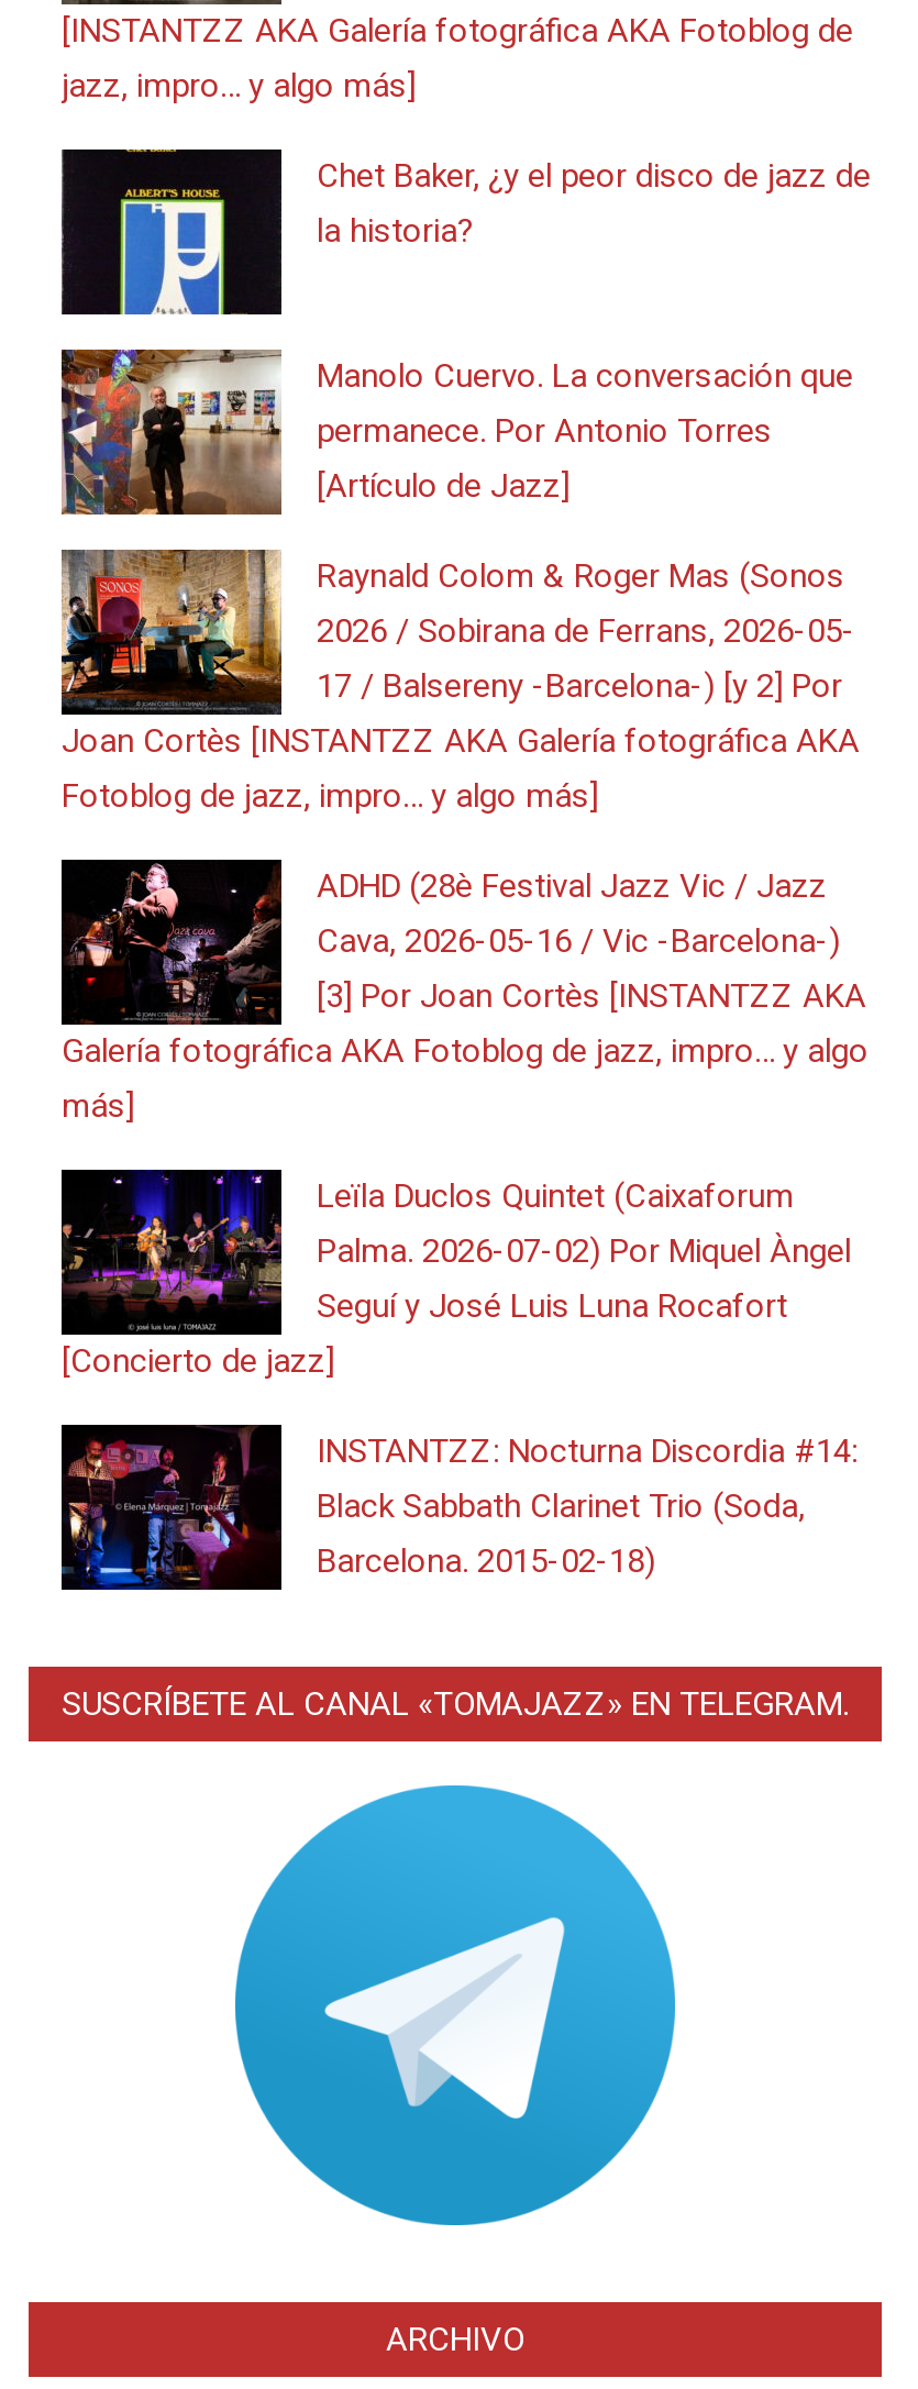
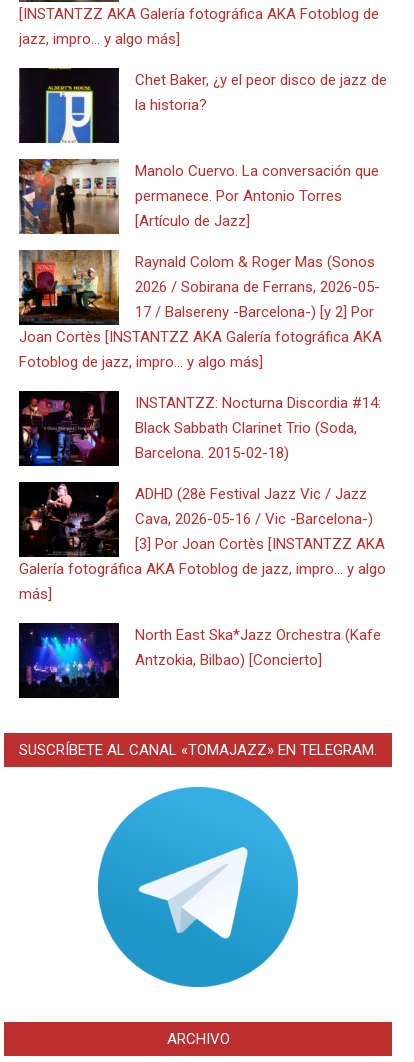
moved [62,864,869,1126] -> [19,484,386,603]: [image] | ADHD (28è Festival Jazz Vic / Jazz | Cava, 2026-05-16 / Vic -Barcelona-) | [3] Por Joan Cortès [INSTANTZZ AKA | Galería fotográfica AKA Fotoblog de jazz, impro… y algo | más]
[62,1170,851,1381] [image] | Leïla Duclos Quintet (Caixaforum | Palma. 2026-07-02) Por Miquel Àngel | Seguí y José Luis Luna Rocafort | [Concierto de jazz] -> [20,623,381,687] [image] | North East Ska*Jazz Orchestra (Kafe | Antzokia, Bilbao) [Concierto]
moved [62,1425,858,1592] -> [19,391,381,467]: [image] | INSTANTZZ: Nocturna Discordia #14: | Black Sabbath Clarinet Trio (Soda, | Barcelona. 2015-02-18)

